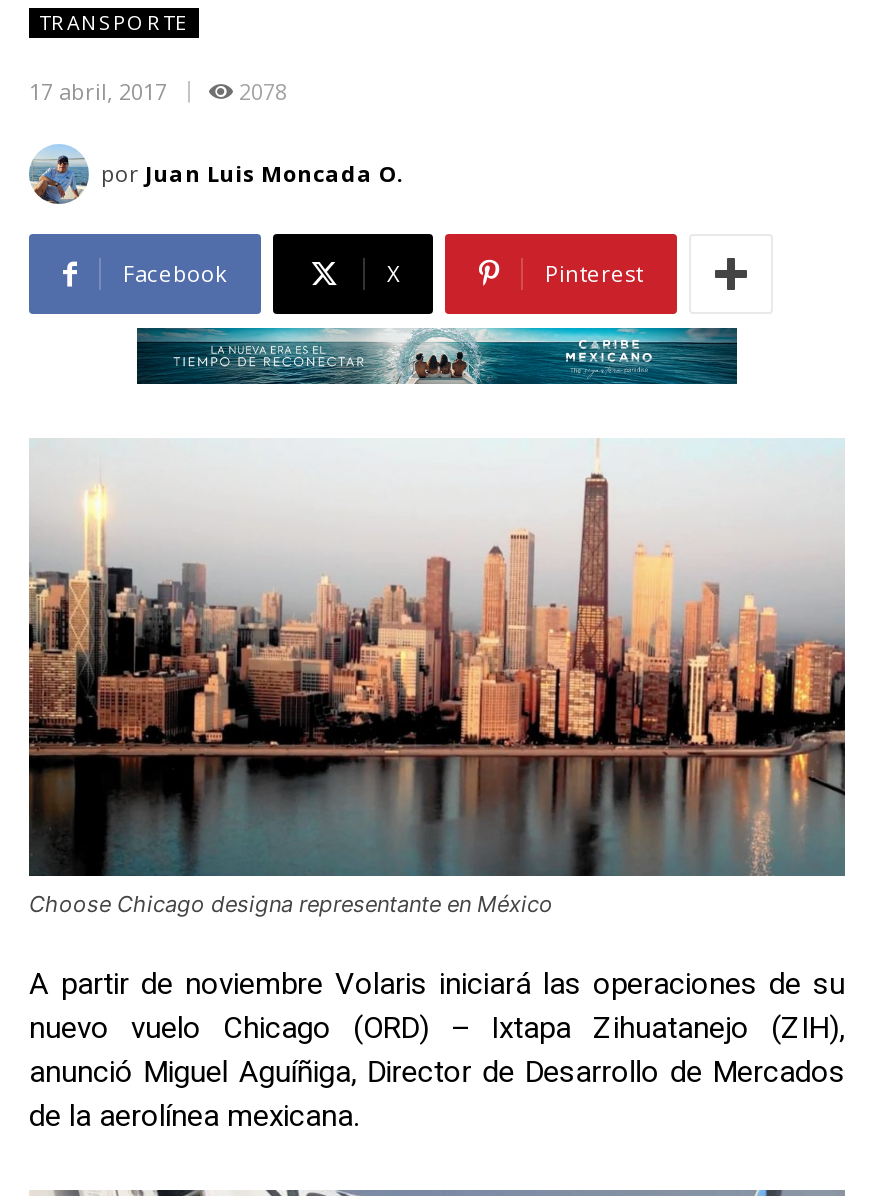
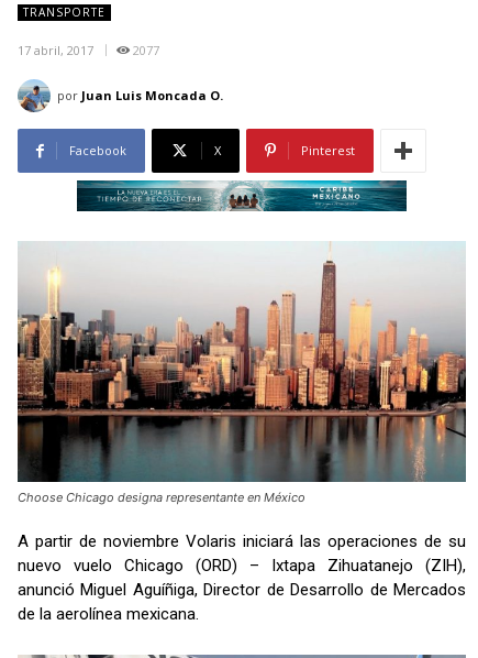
[239,76,287,106] 2078 -> [133,42,159,58] 2077

